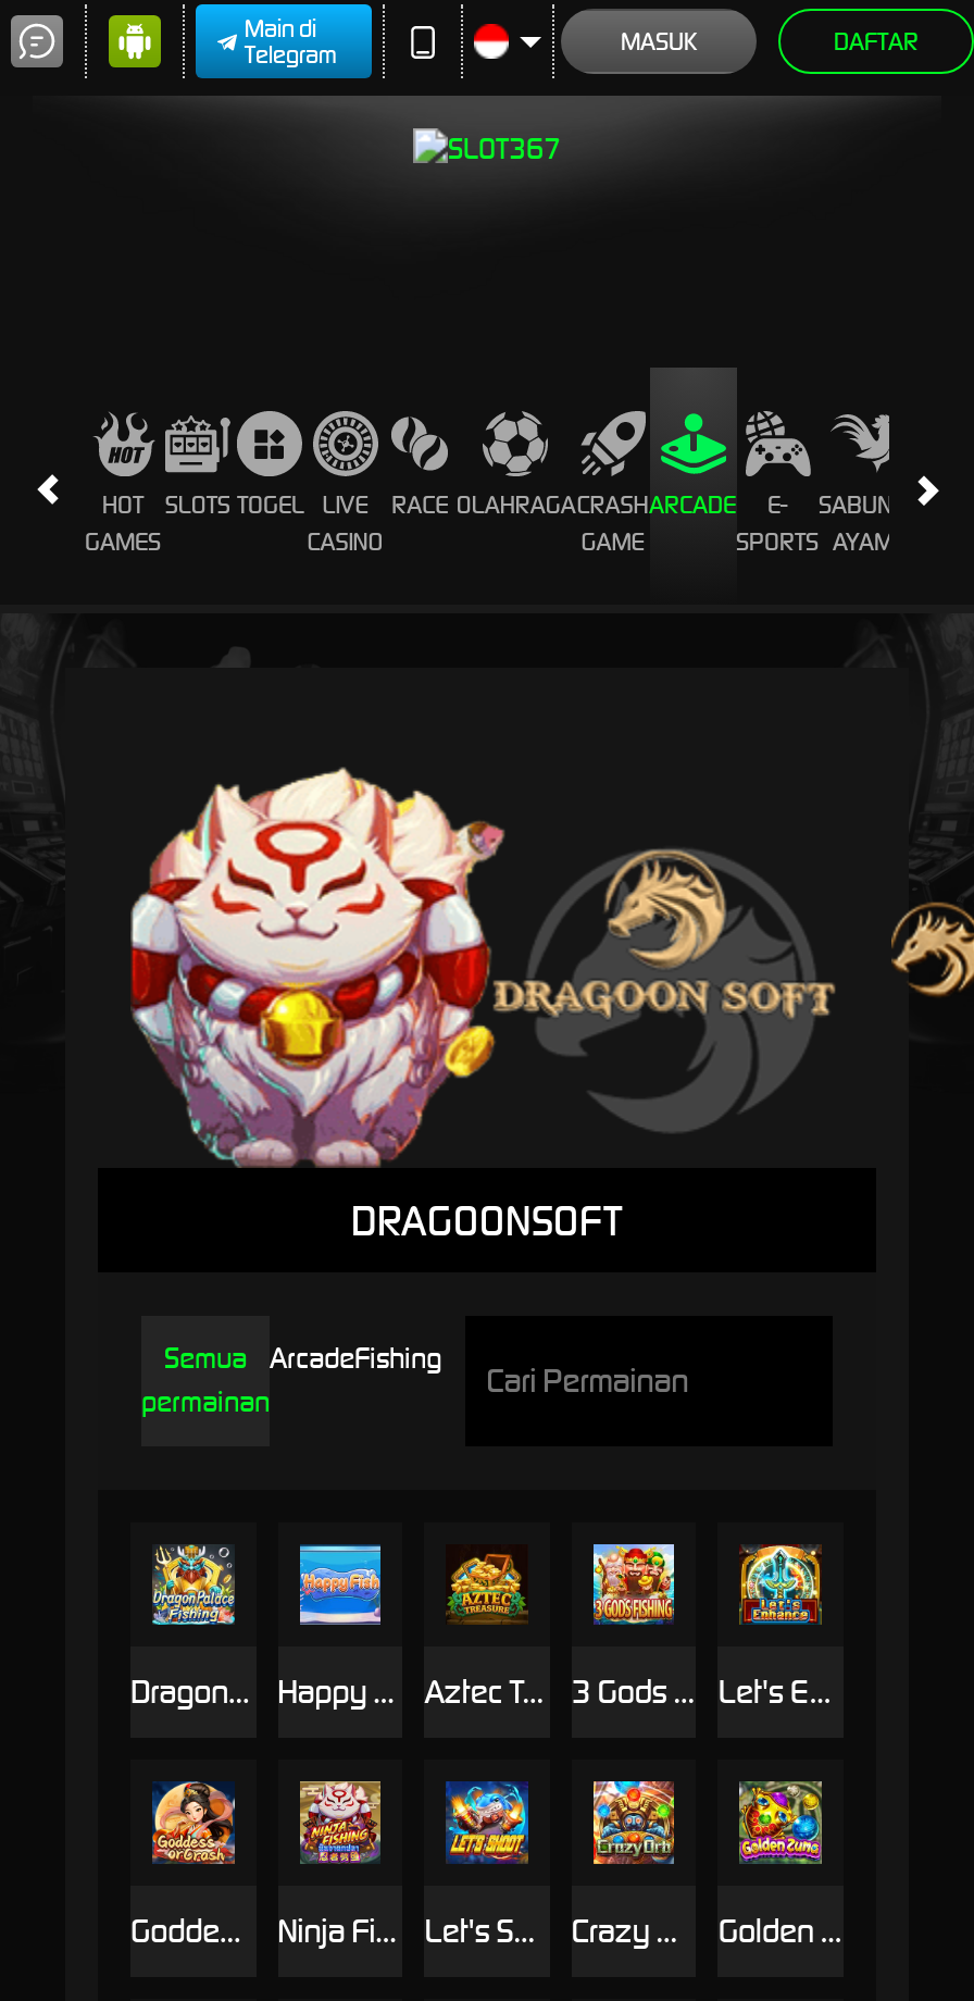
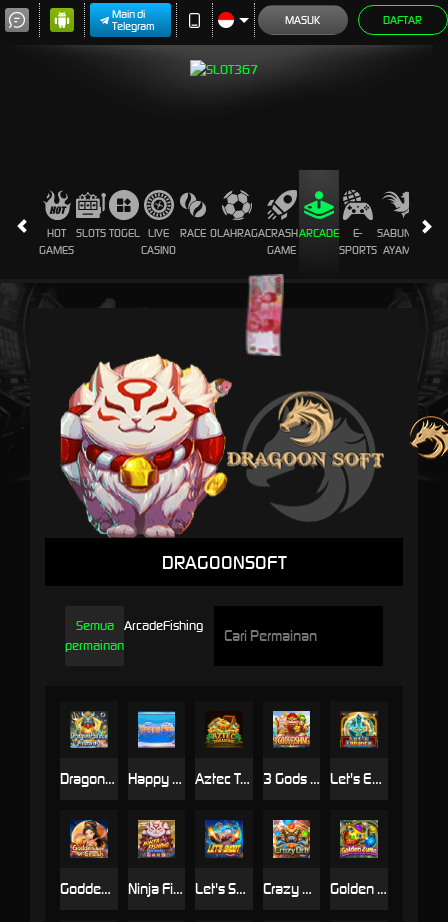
none -> [245,273,284,357] [image]

